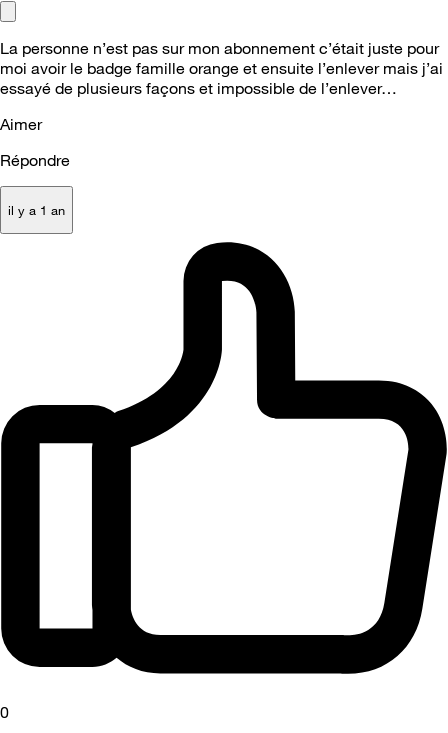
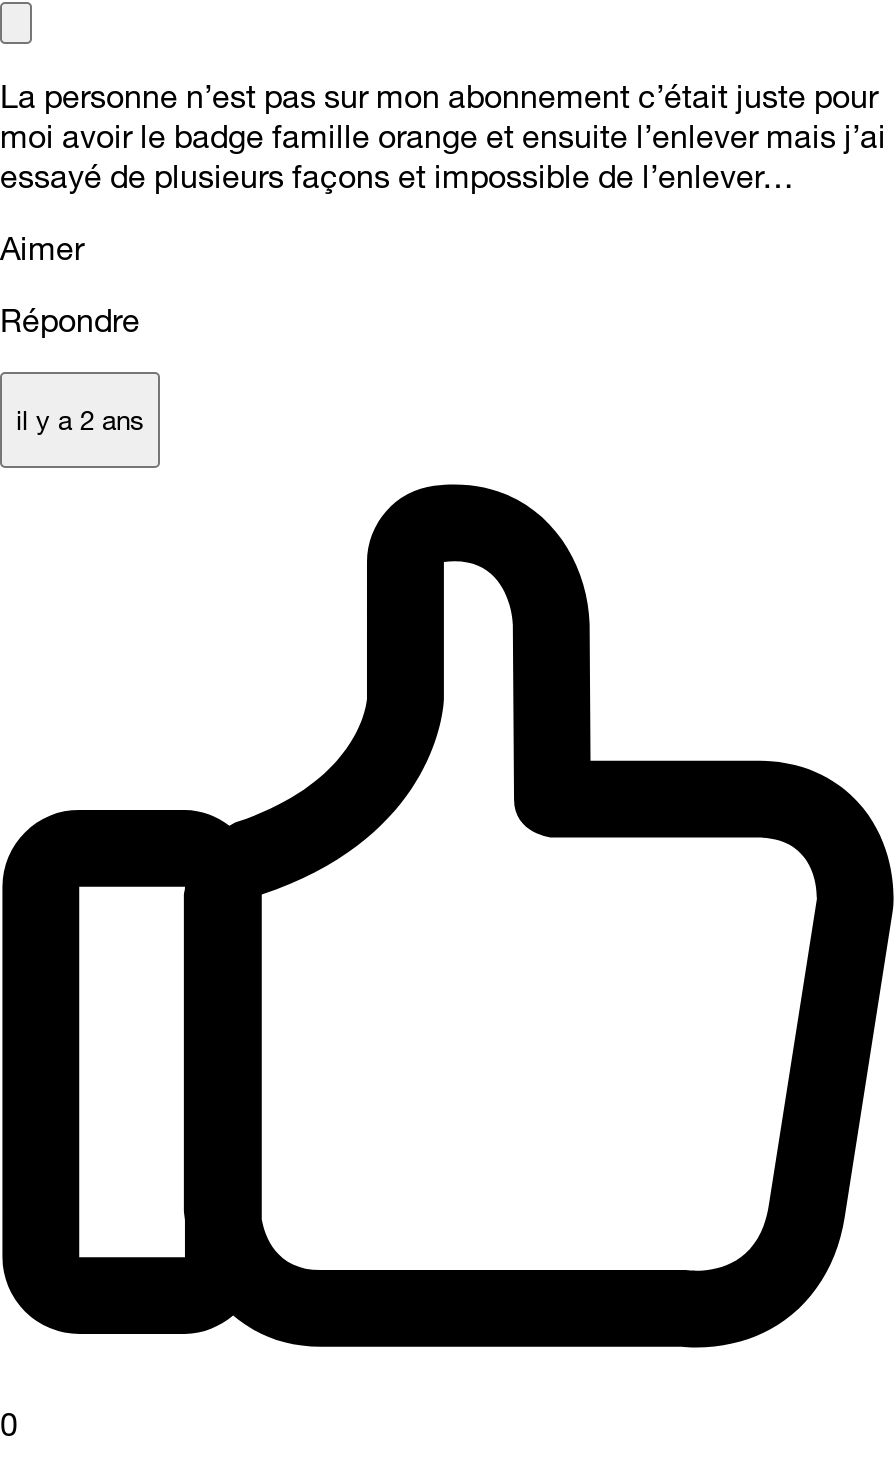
[8,202,65,218] il y a 1 an -> [16,404,144,436] il y a 2 ans

